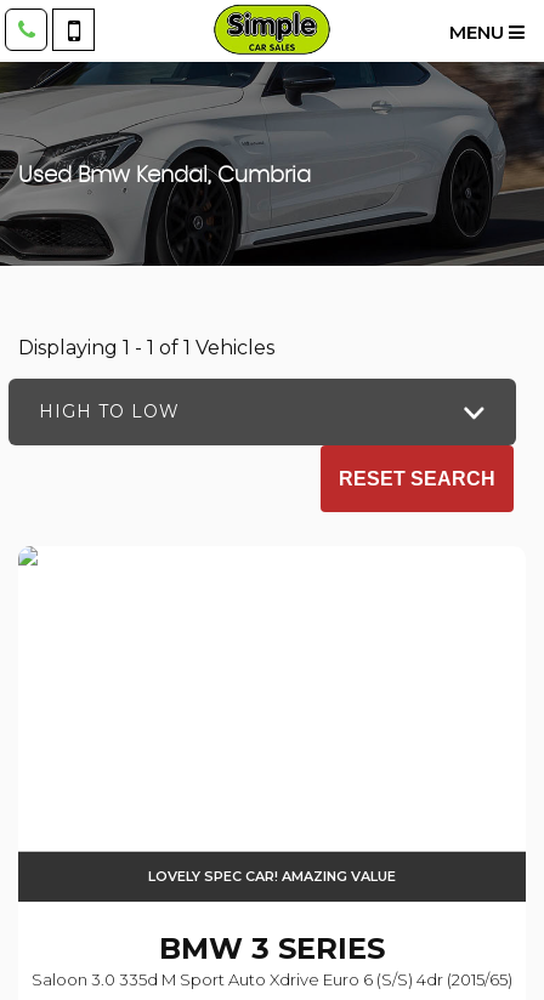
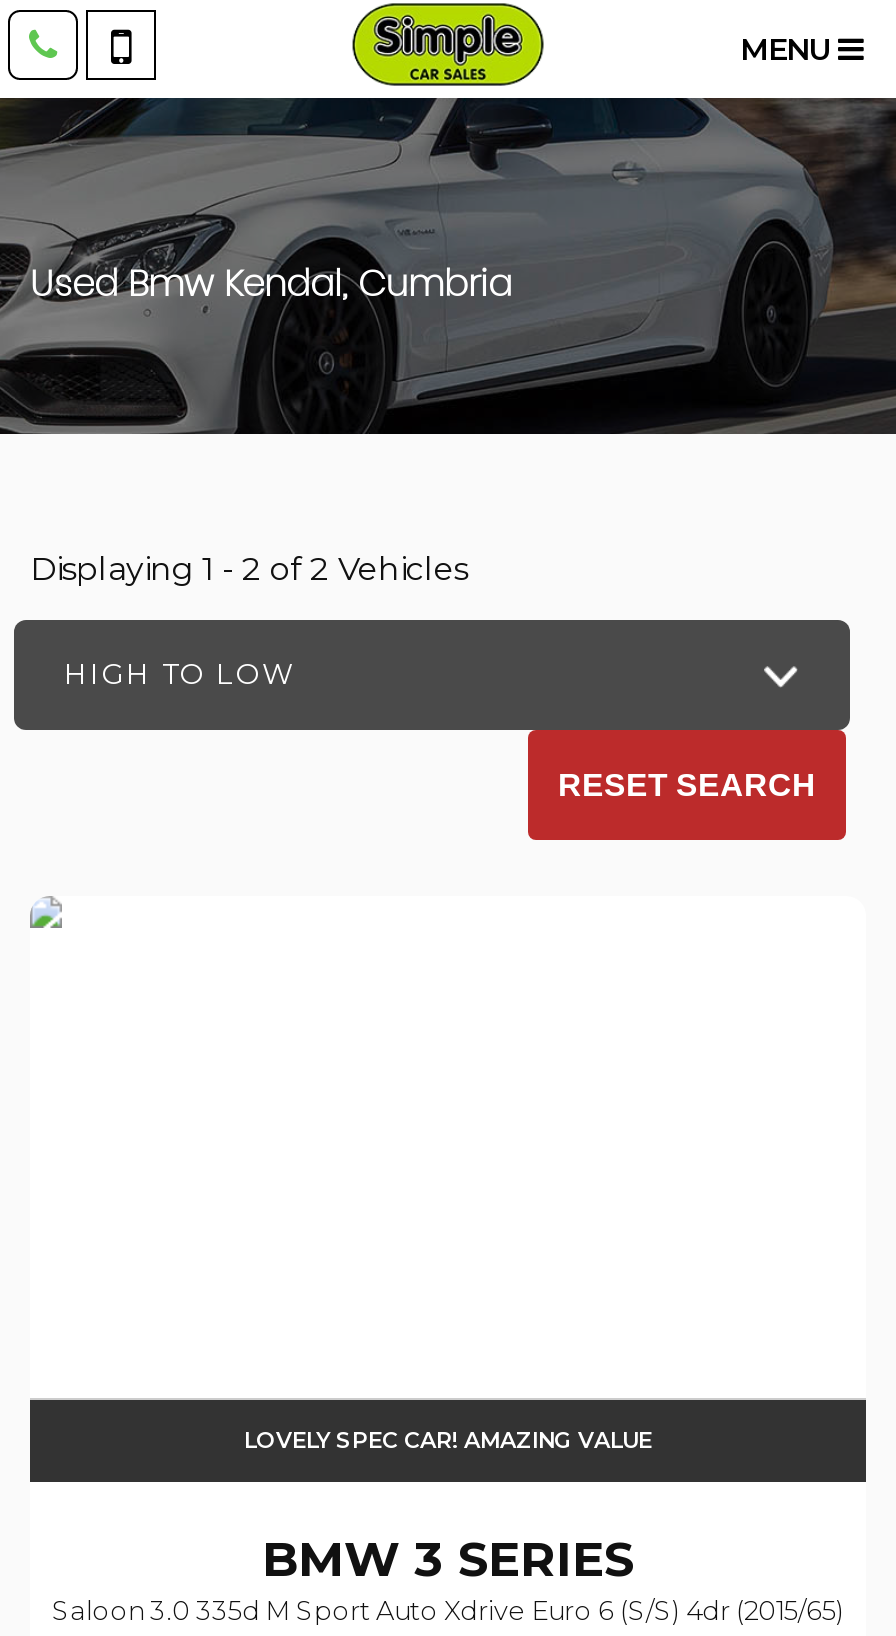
[18,336,274,359] Displaying 1 - 1 of 1 Vehicles -> [30,550,468,588] Displaying 1 - 2 of 2 Vehicles

